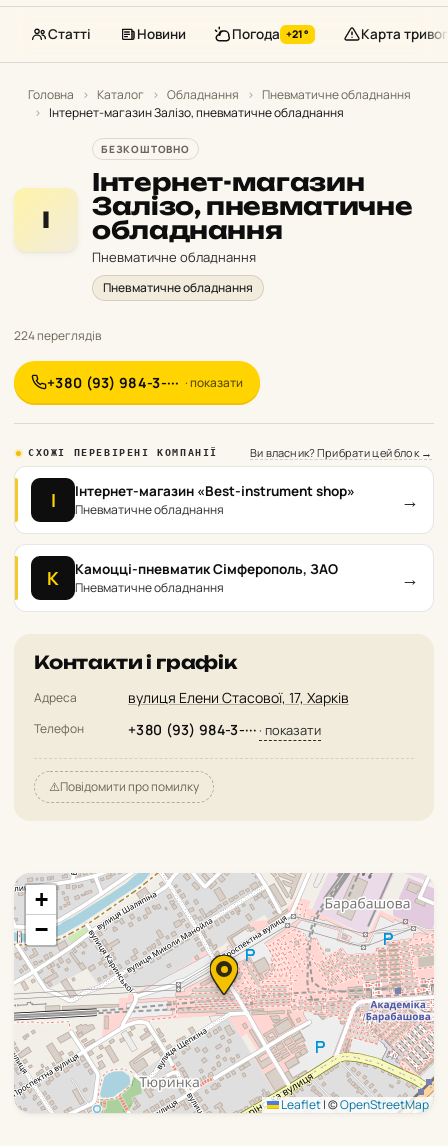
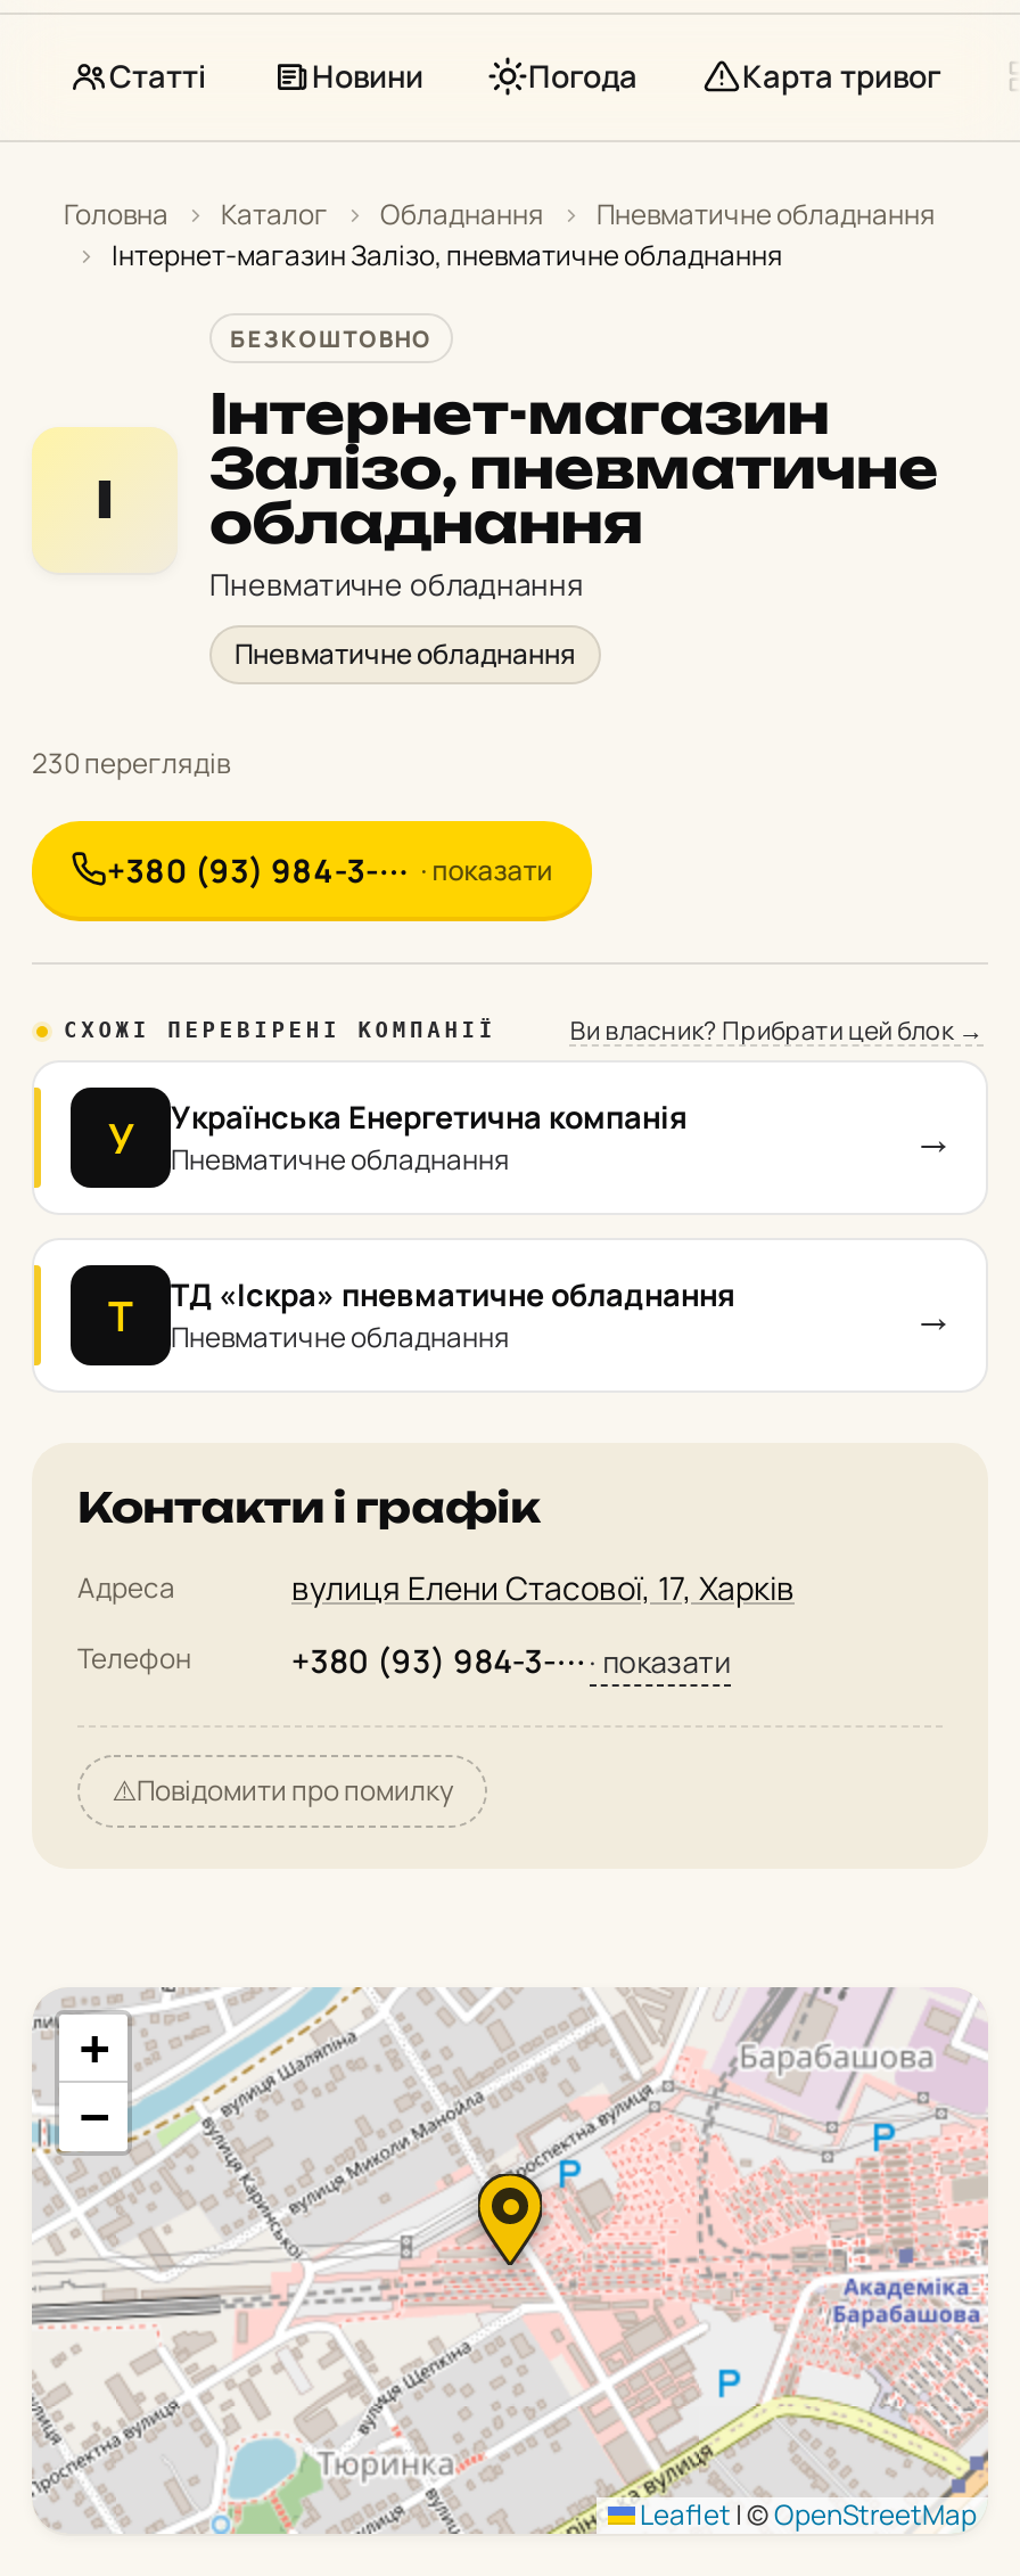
[232,25,309,43] Погода +21° -> [528,56,637,97] Погода
[14,327,101,344] 224 переглядів -> [32,744,230,782] 230 переглядів
[50,481,355,512] І | Інтернет-магазин «Best-instrument shop» -> [108,1096,688,1165] У | Українська Енергетична компанія
[47,559,338,590] К | Камоцці-пневматик Сімферополь, ЗАО -> [108,1273,735,1343] Т | ТД «Іскра» пневматичне обладнання

